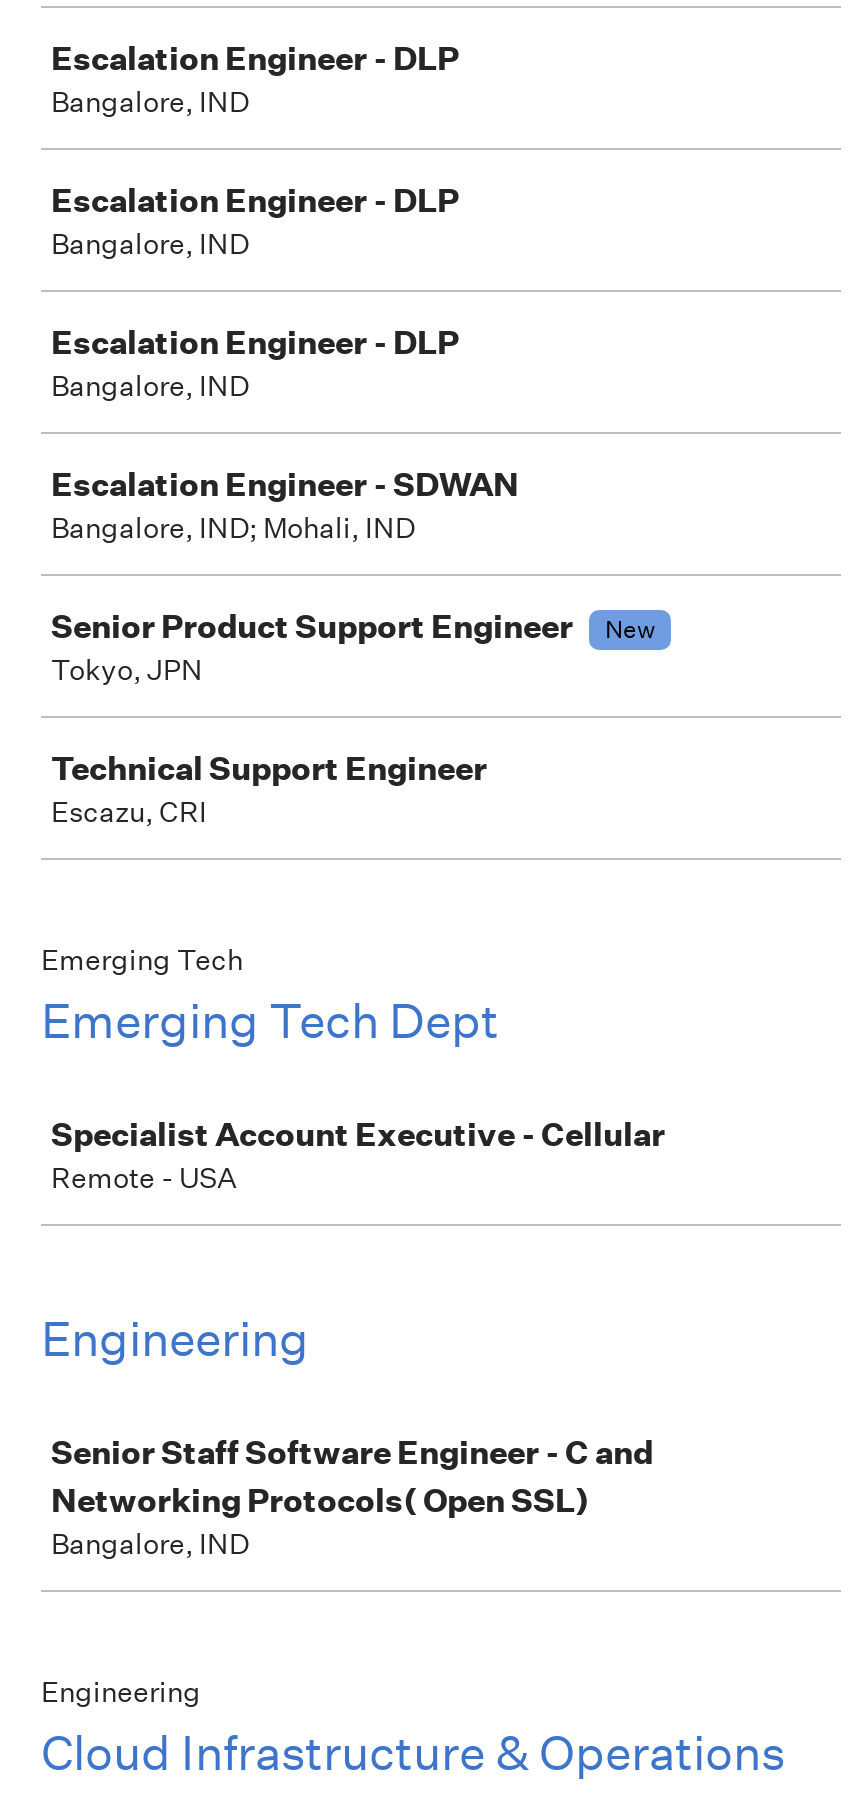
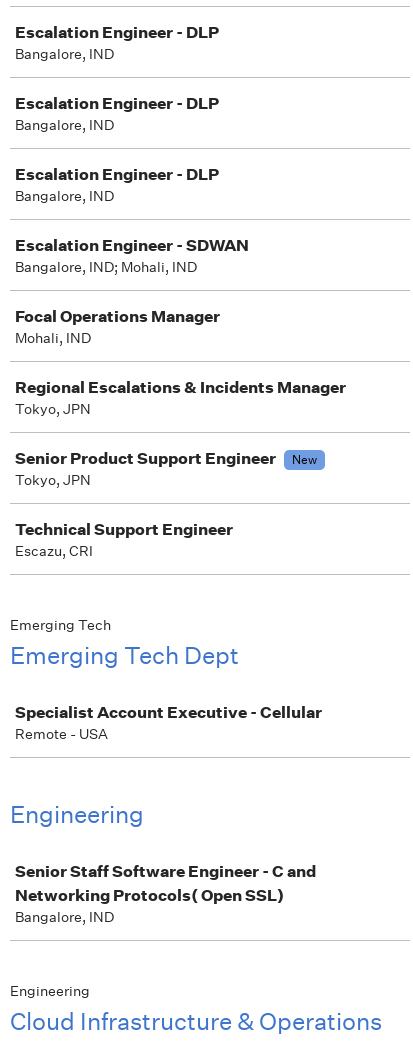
none -> [15,306,346,418] Focal Operations Manager | Mohali, IND | Regional Escalations & Incidents Manager | Tokyo, JPN

